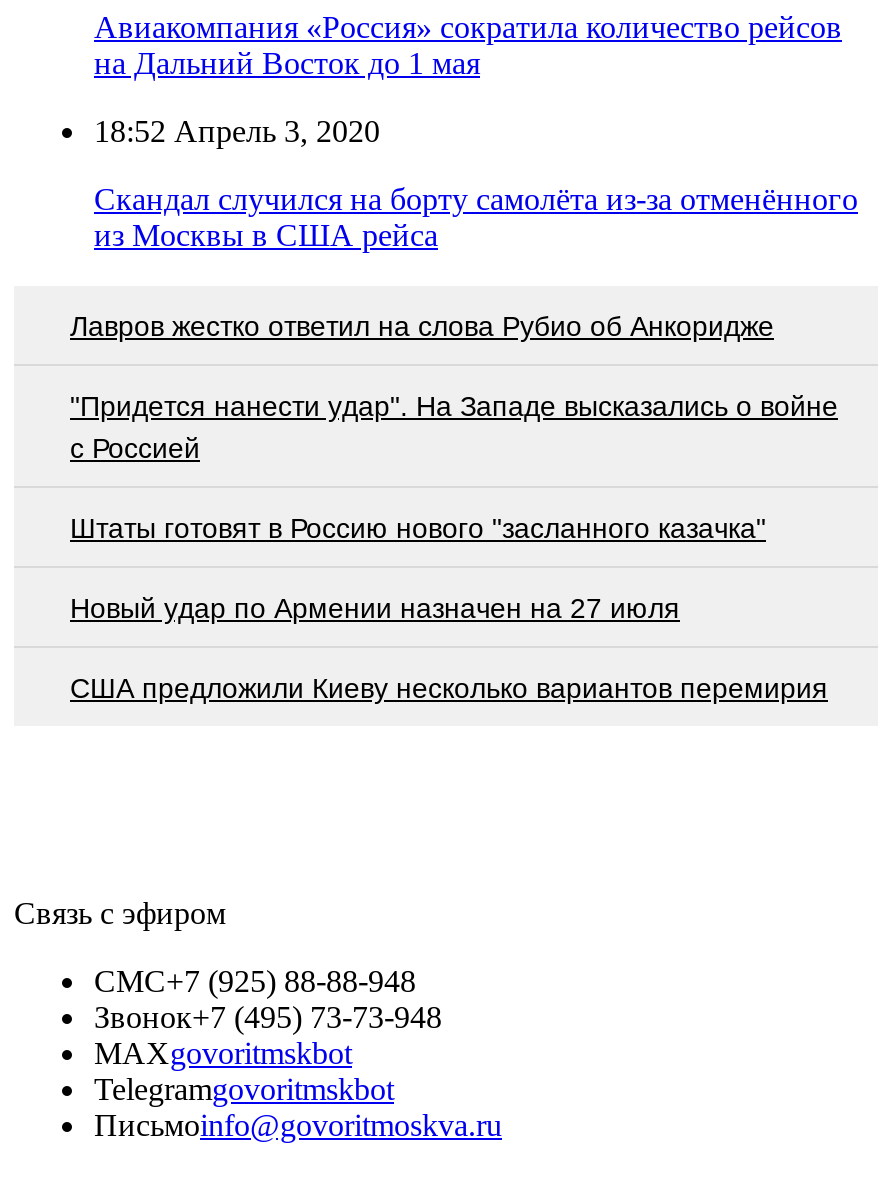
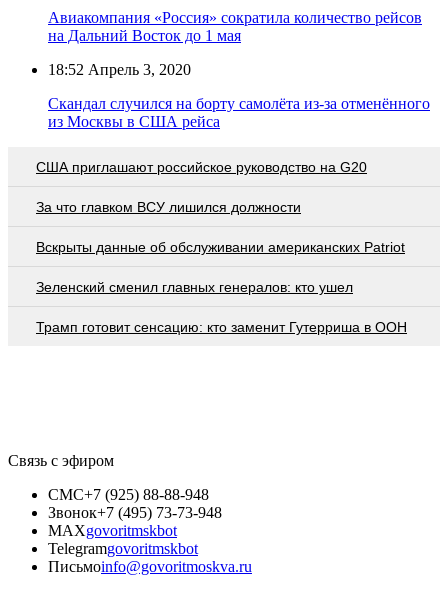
[70,309,774,341] Лавров жестко ответил на слова Рубио об Анкоридже -> [36,159,367,175] США приглашают российское руководство на G20
[70,389,838,463] "Придется нанести удар". На Западе высказались о войне | с Россией -> [36,199,301,215] За что главком ВСУ лишился должности
[70,511,766,543] Штаты готовят в Россию нового "засланного казачка" -> [36,239,405,255] Вскрыты данные об обслуживании американских Patriot
[70,591,680,623] Новый удар по Армении назначен на 27 июля -> [36,279,353,295] Зеленский сменил главных генералов: кто ушел
[70,671,828,703] США предложили Киеву несколько вариантов перемирия -> [36,319,407,335] Трамп готовит сенсацию: кто заменит Гутерриша в ООН

